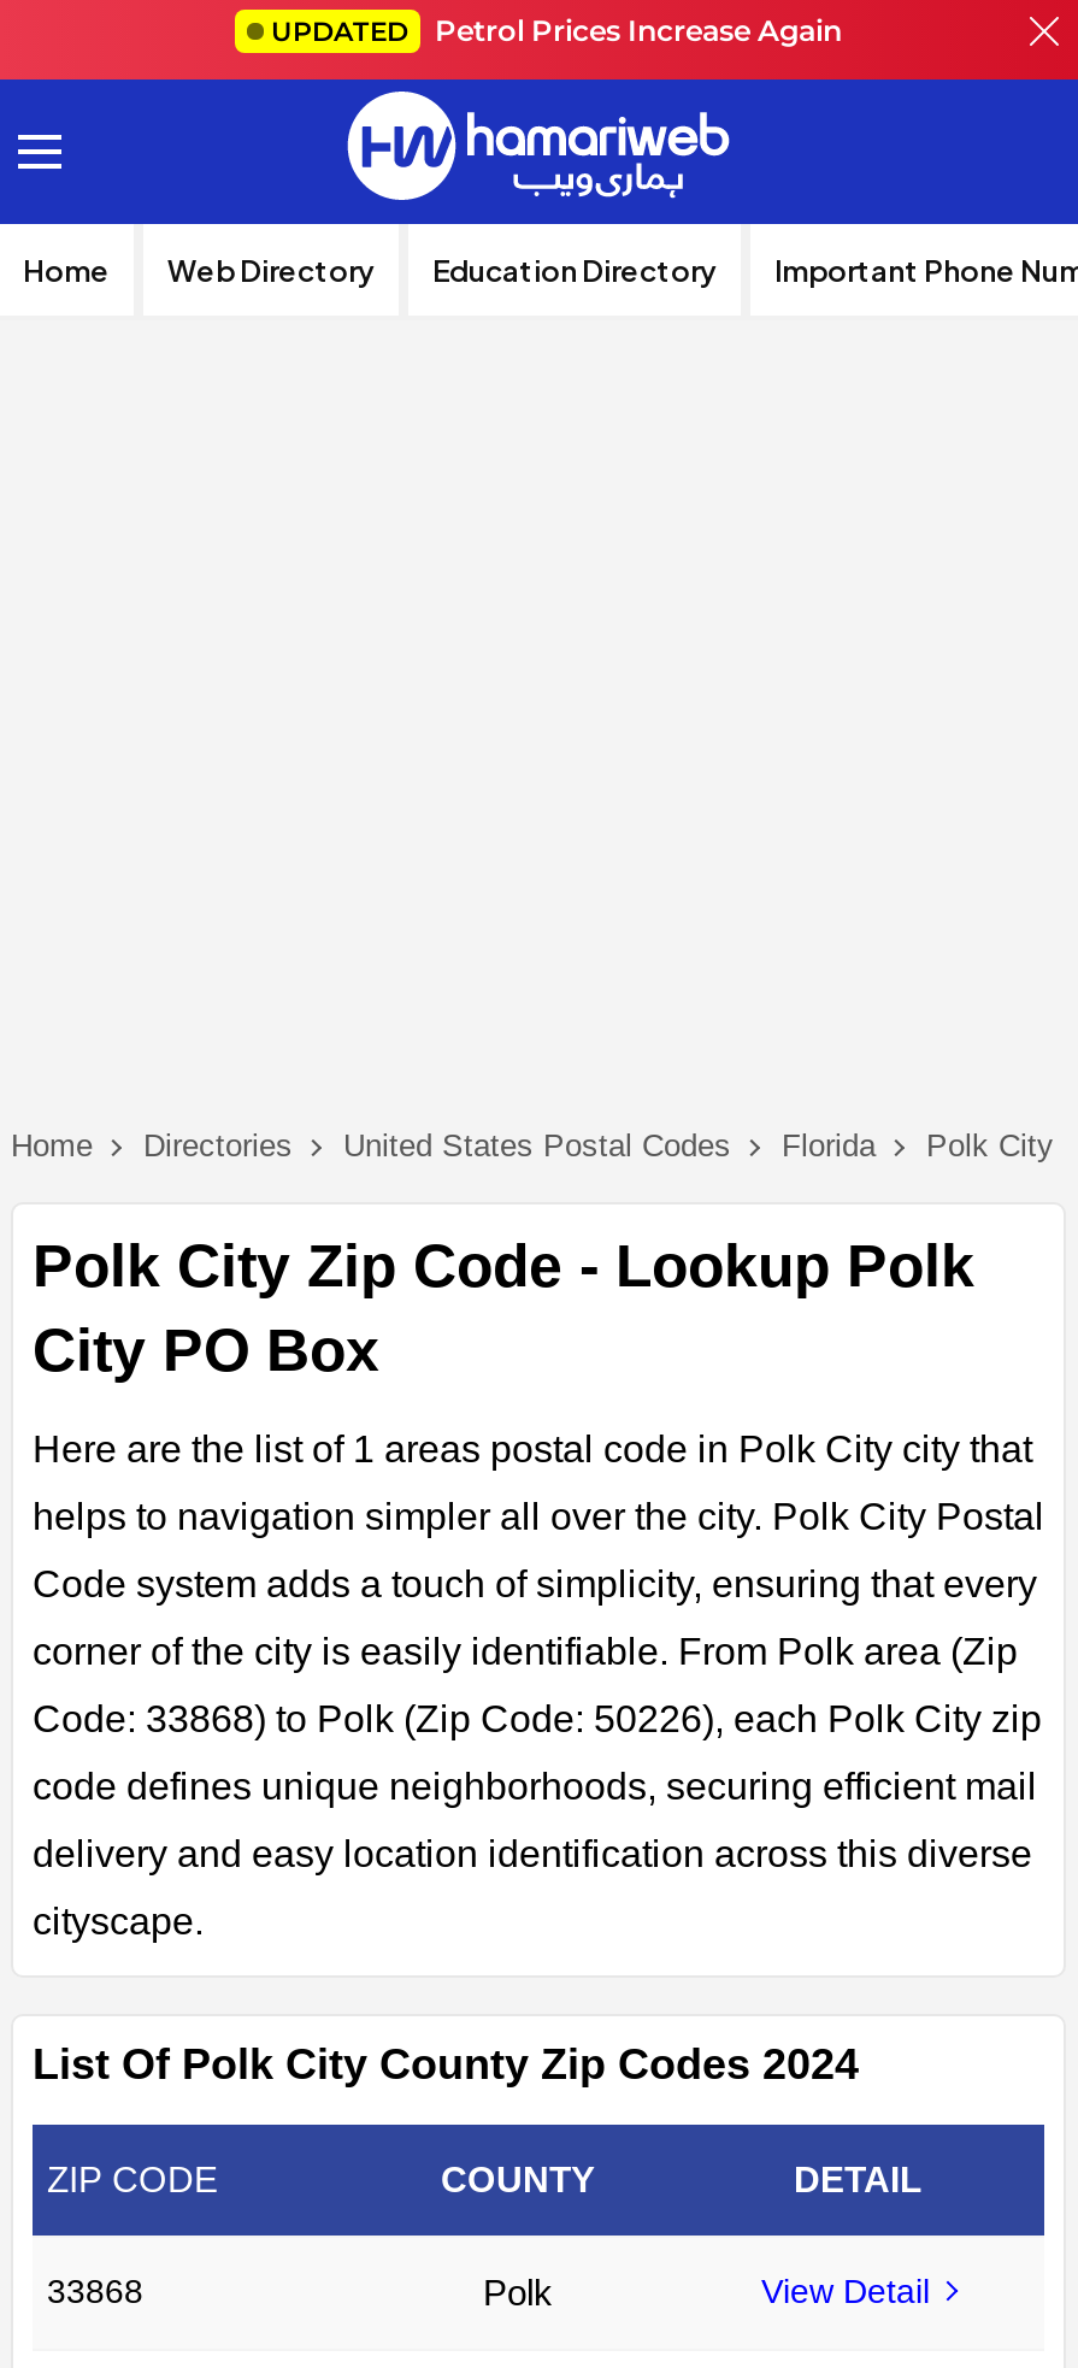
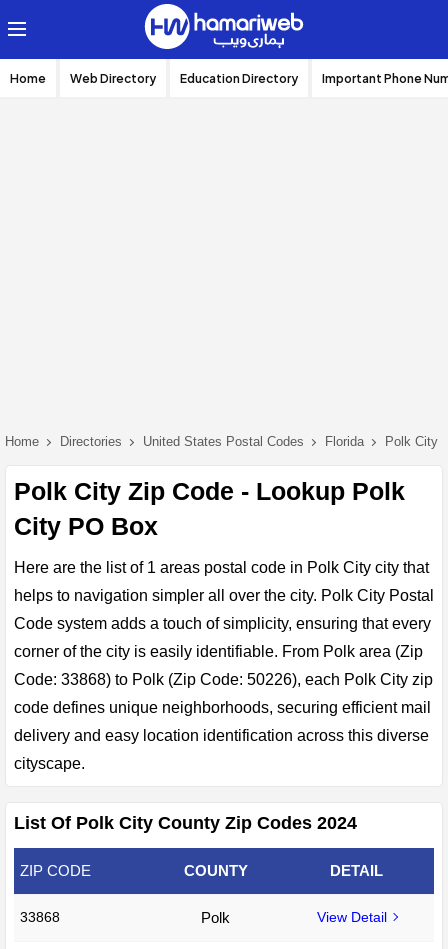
[271,12,842,48] UPDATED Petrol Prices Increase Again -> none

